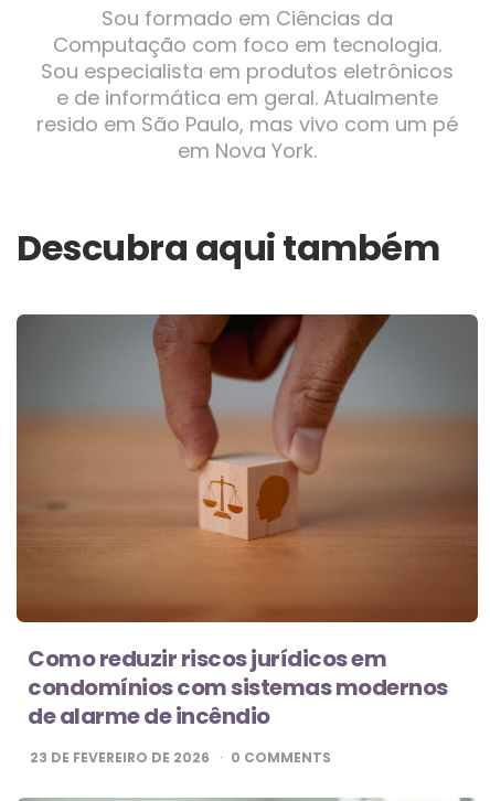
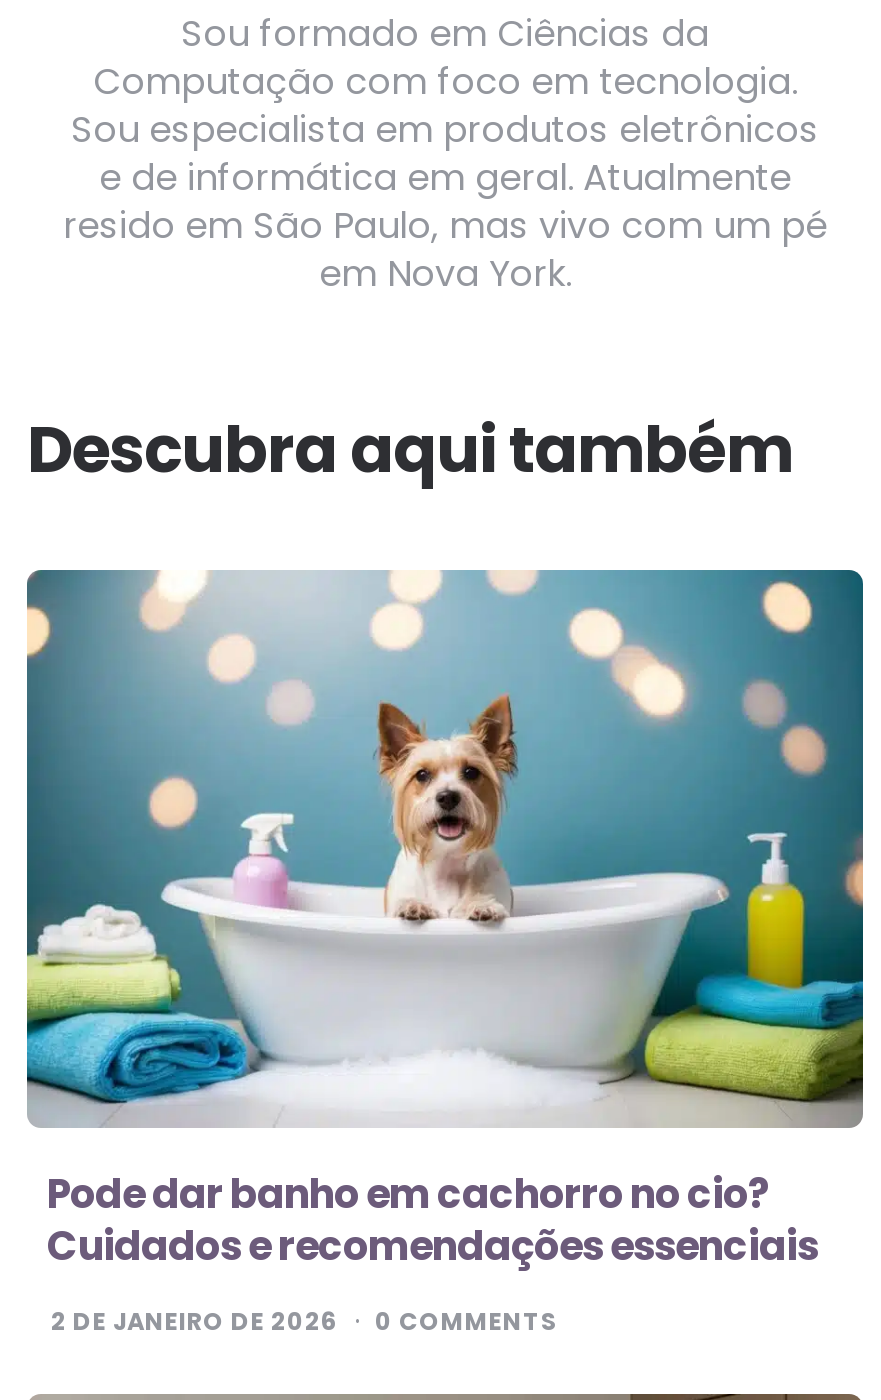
[15,313,479,731] [image] | Como reduzir riscos jurídicos em | condomínios com sistemas modernos | de alarme de incêndio -> [25,568,865,1273] [image] | Pode dar banho em cachorro no cio? | Cuidados e recomendações essenciais
[30,748,210,766] 23 DE FEVEREIRO DE 2026 -> [51,1303,337,1337] 2 DE JANEIRO DE 2026

